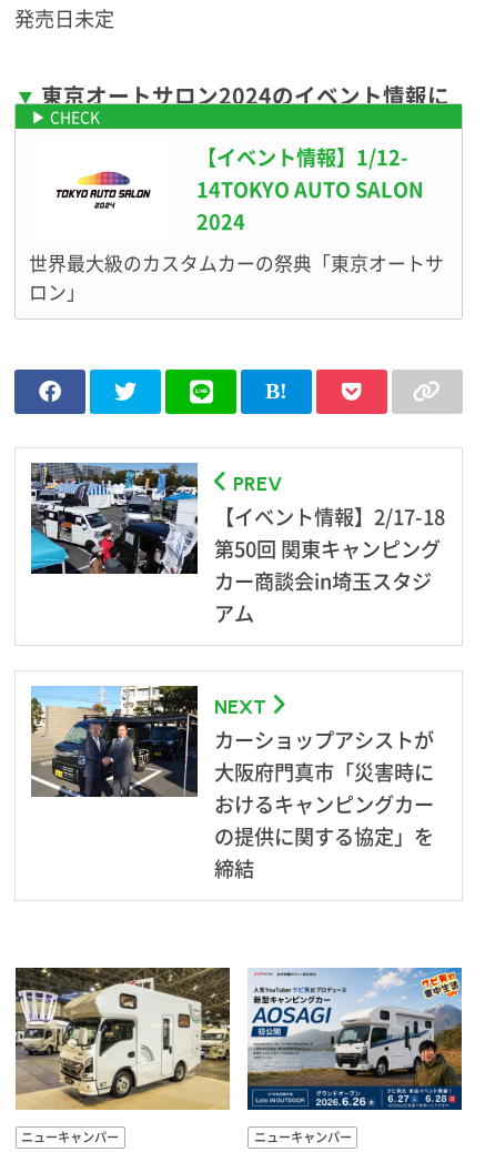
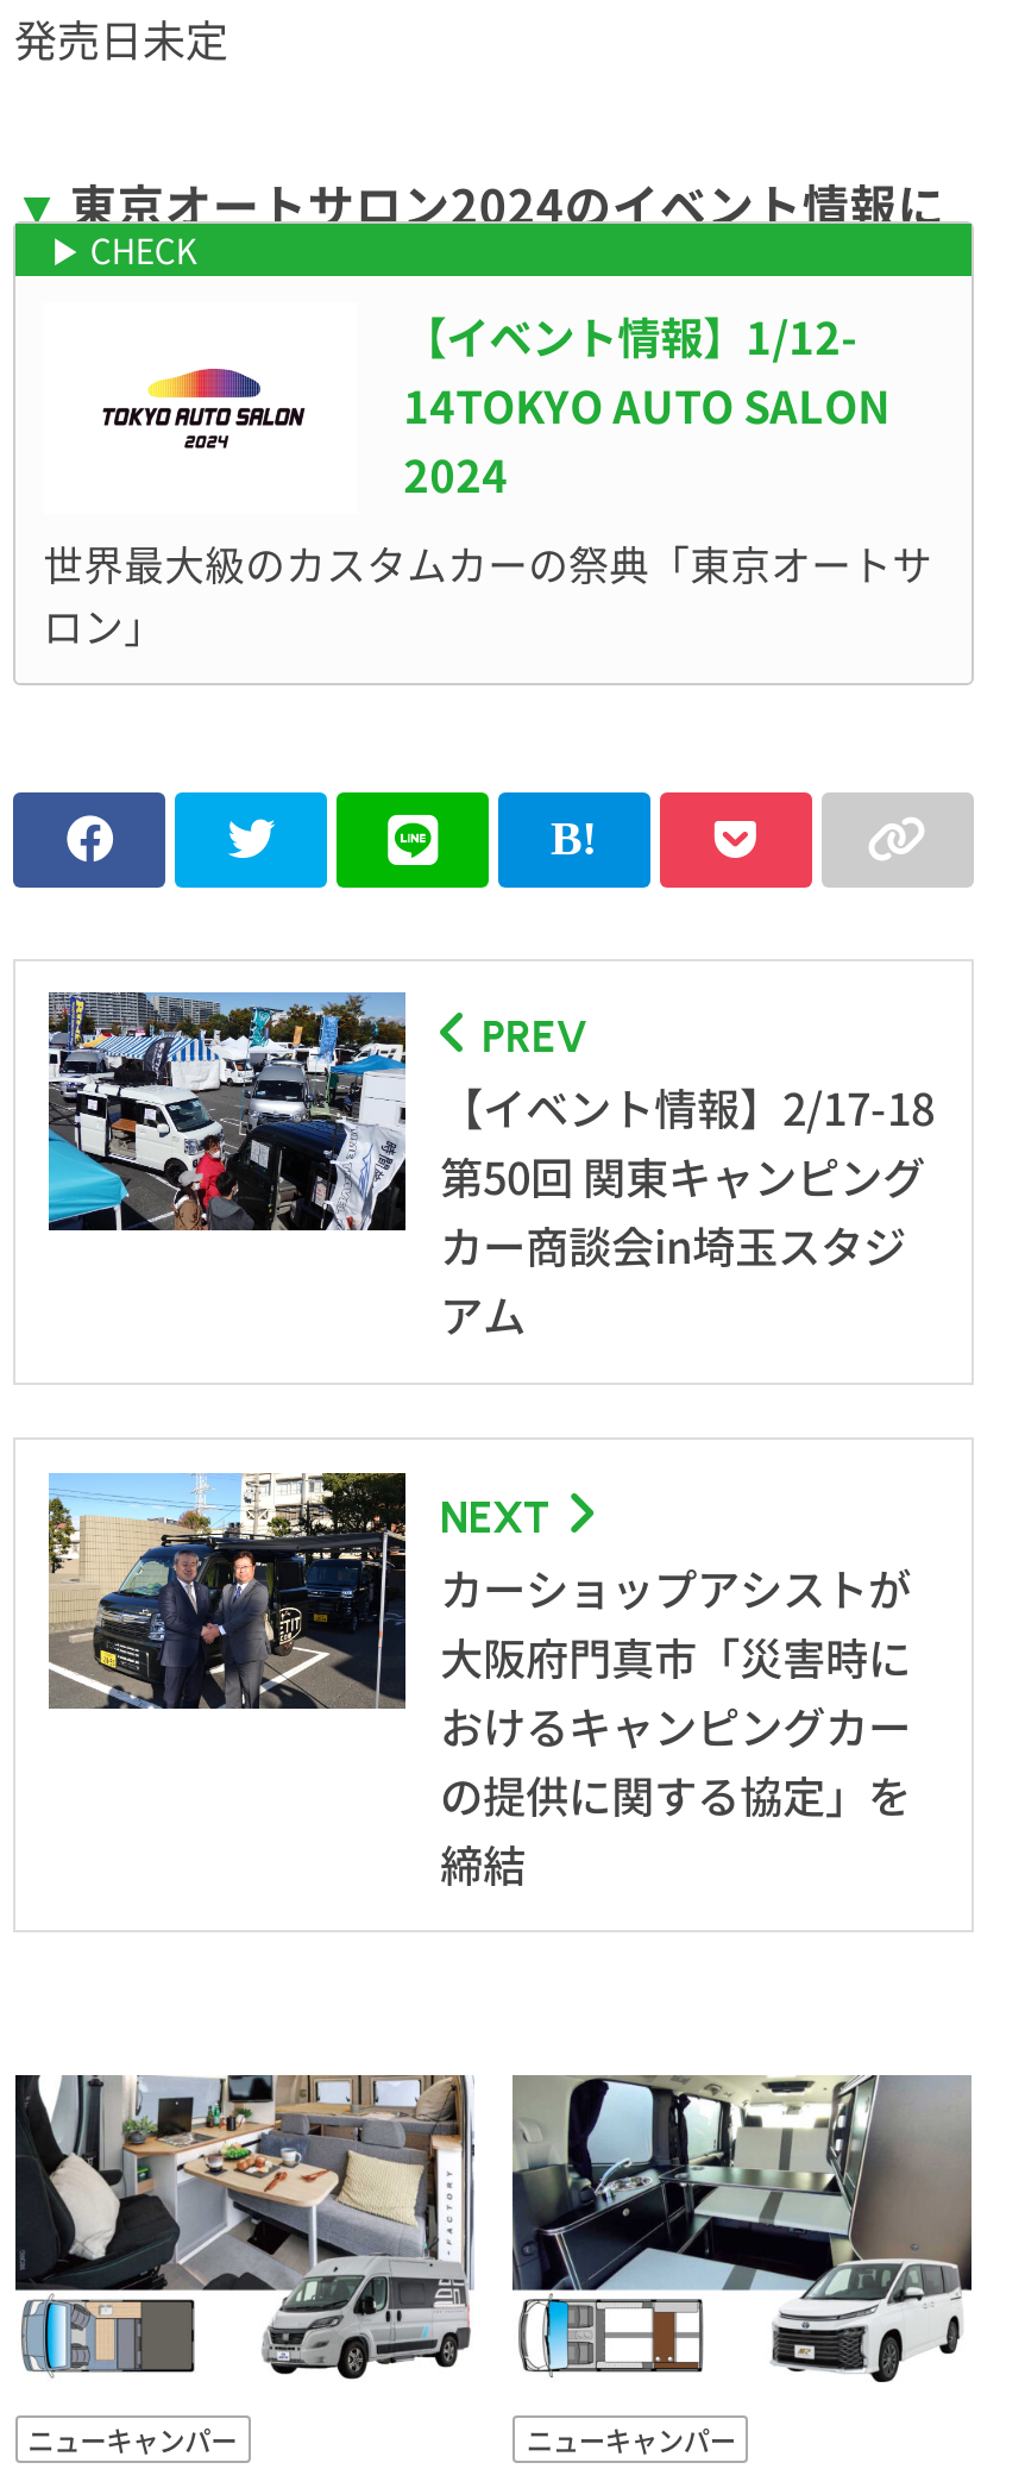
[14,967,231,1111] [image] -> [13,2075,474,2380] [image]
[246,967,463,1111] [image] -> [510,2073,974,2382] [image]

